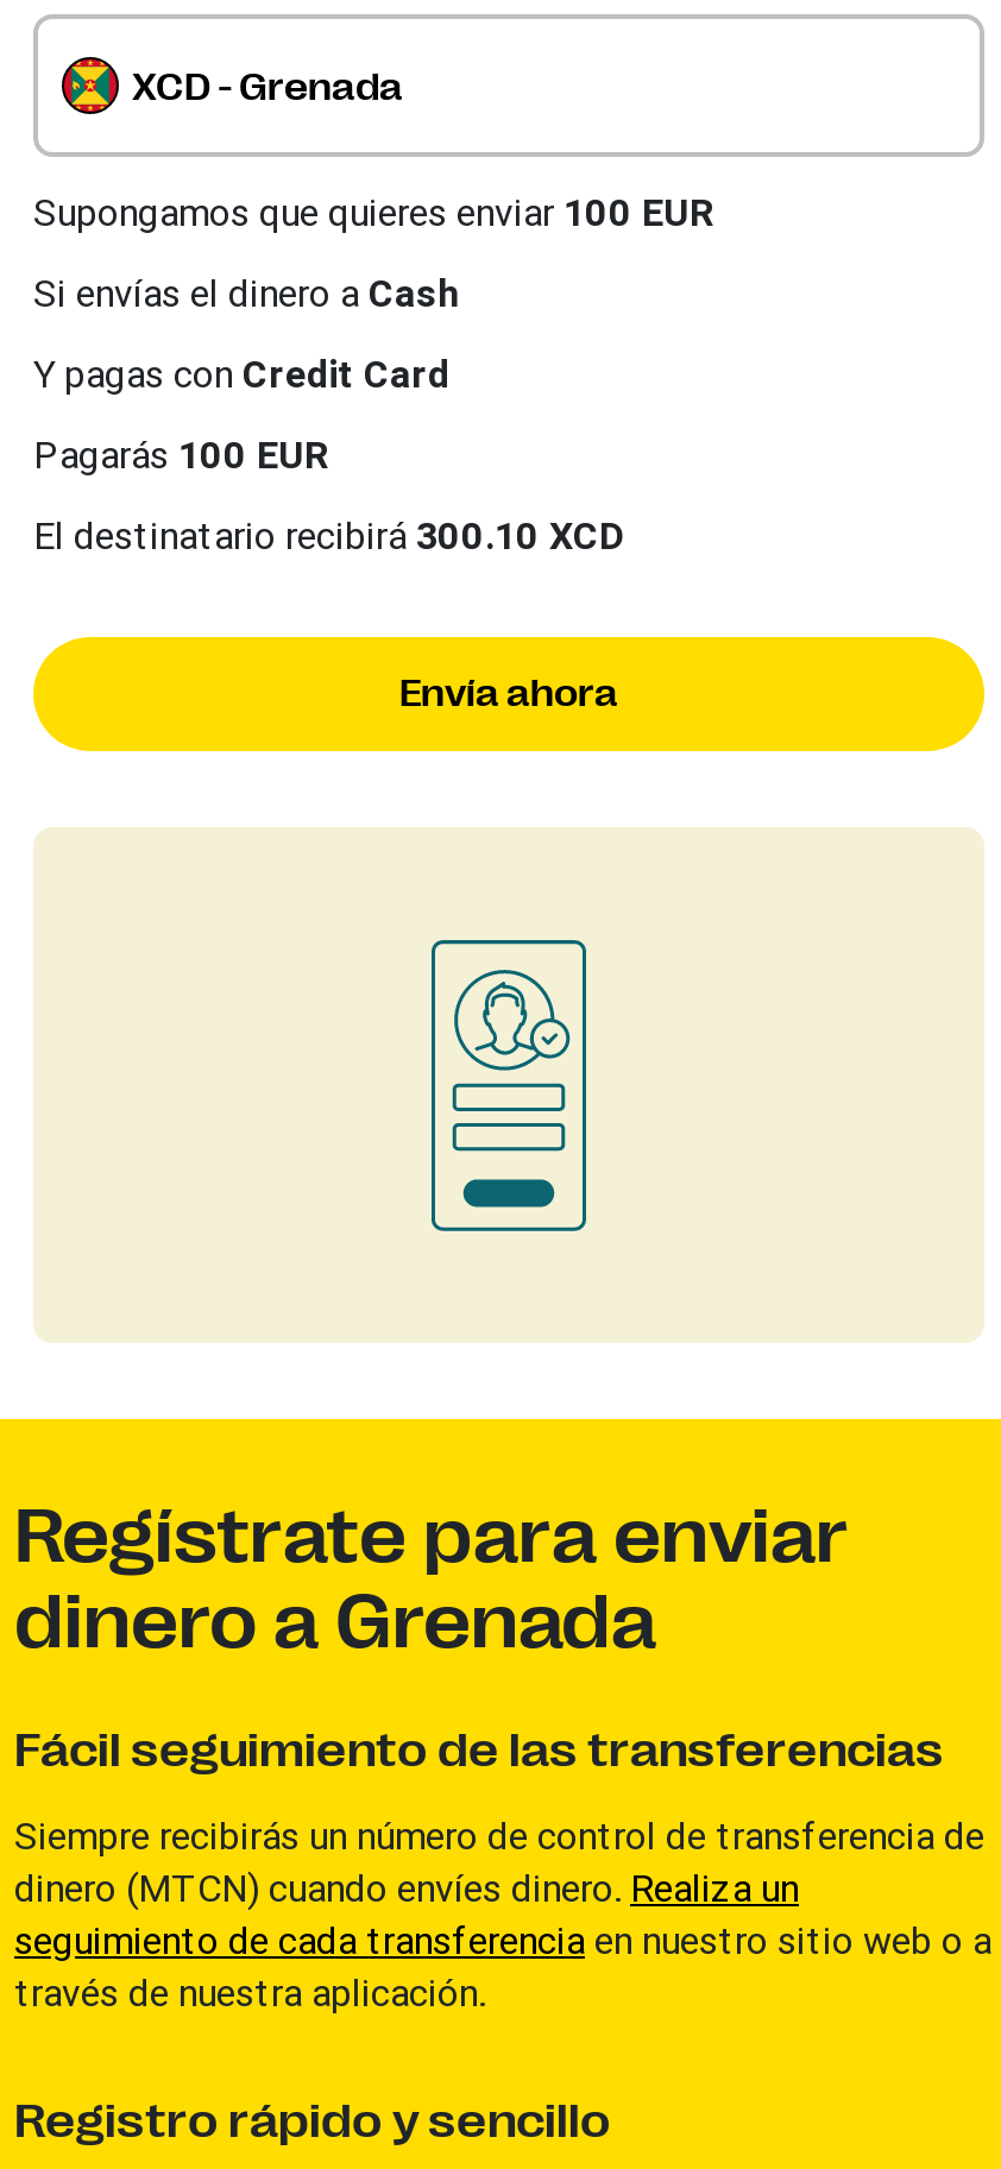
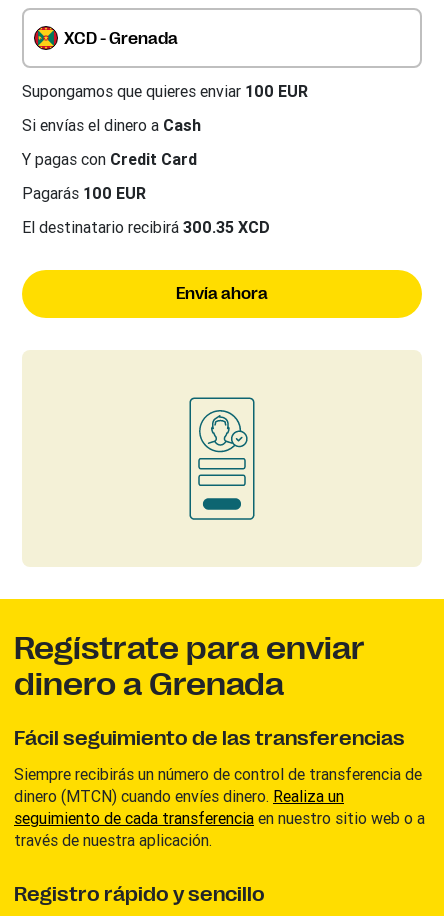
[33,511,625,559] El destinatario recibirá 300.10 XCD -> [22,217,270,237] El destinatario recibirá 300.35 XCD

